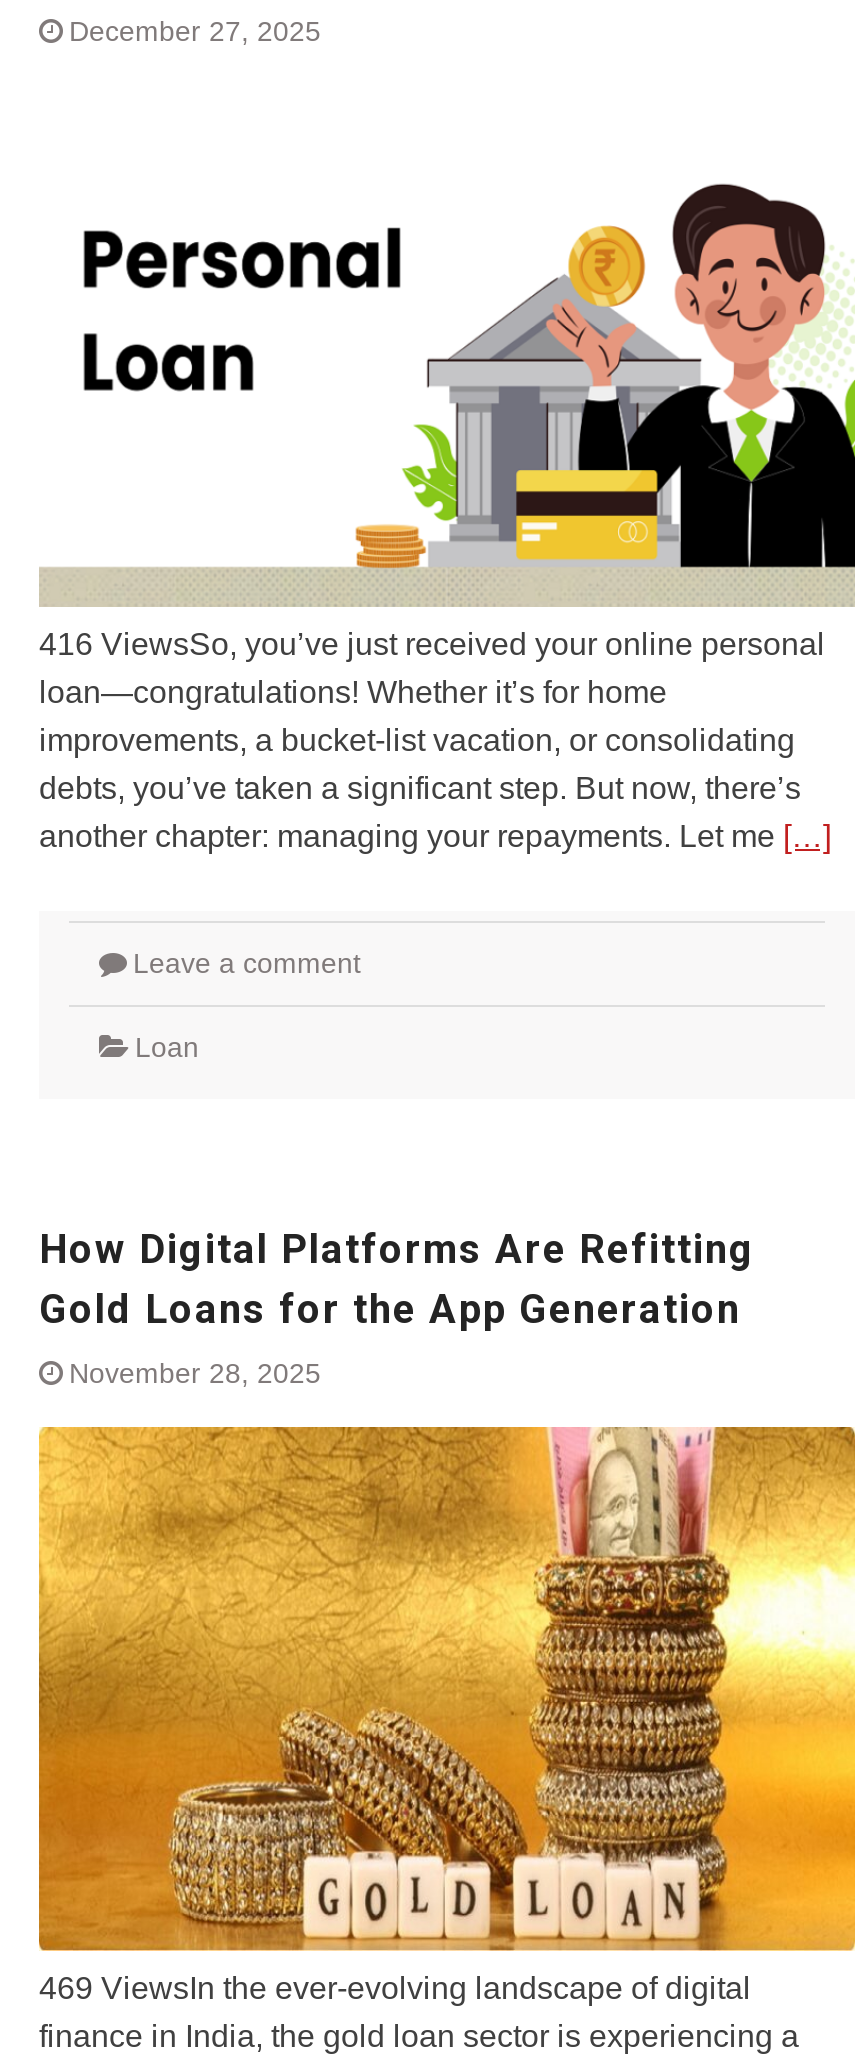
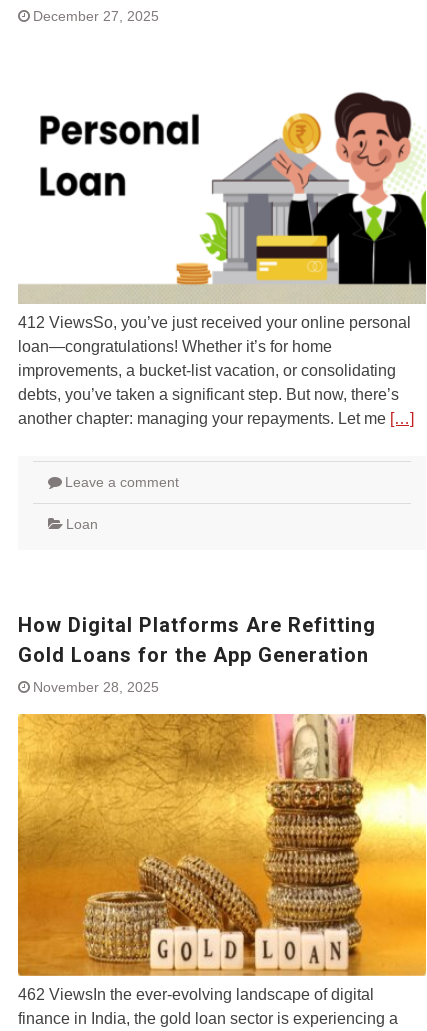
[39,627,825,661] 416 ViewsSo, you’ve just received your online personal -> [18,314,411,331] 412 ViewsSo, you’ve just received your online personal
[39,1970,751,2004] 469 ViewsIn the ever-evolving landscape of digital -> [18,985,374,1002] 462 ViewsIn the ever-evolving landscape of digital

